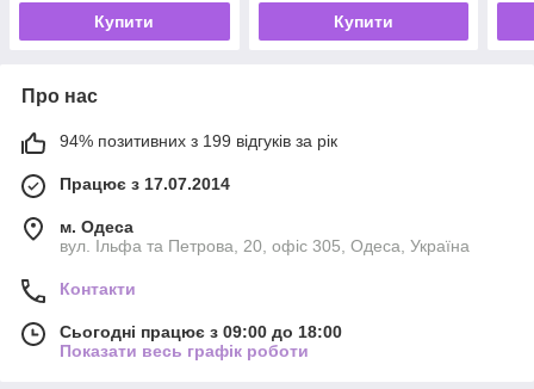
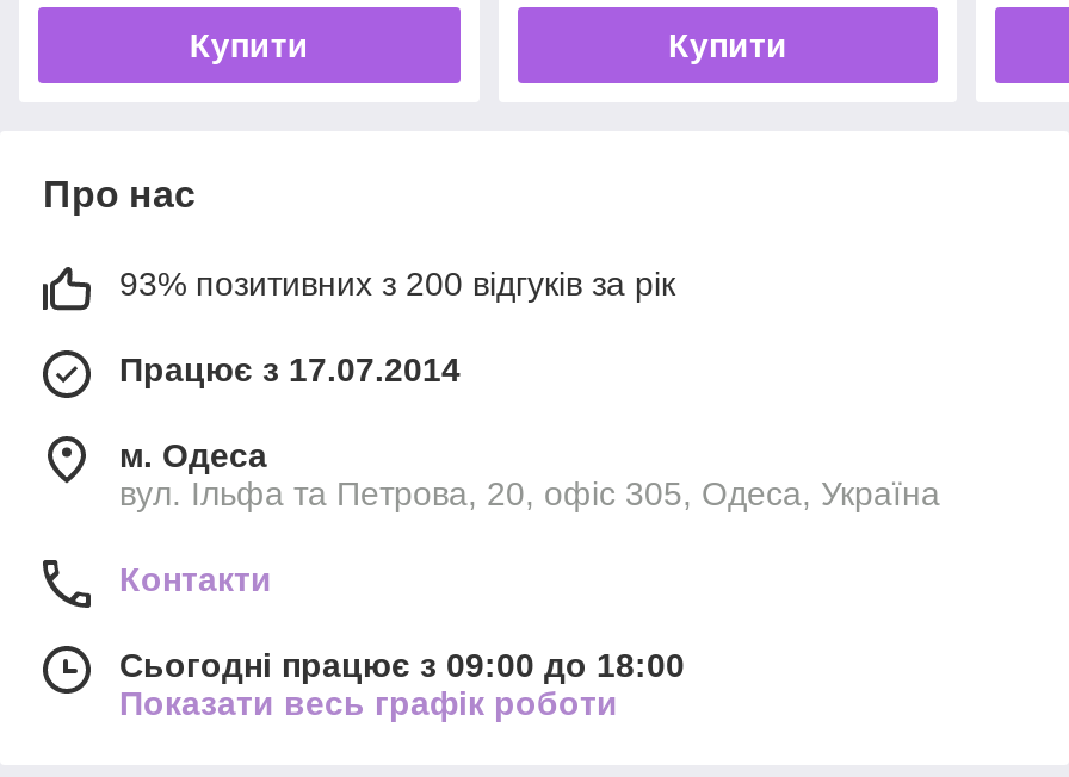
[60,131,337,150] 94% позитивних з 199 відгуків за рік -> [119,264,675,302] 93% позитивних з 200 відгуків за рік

